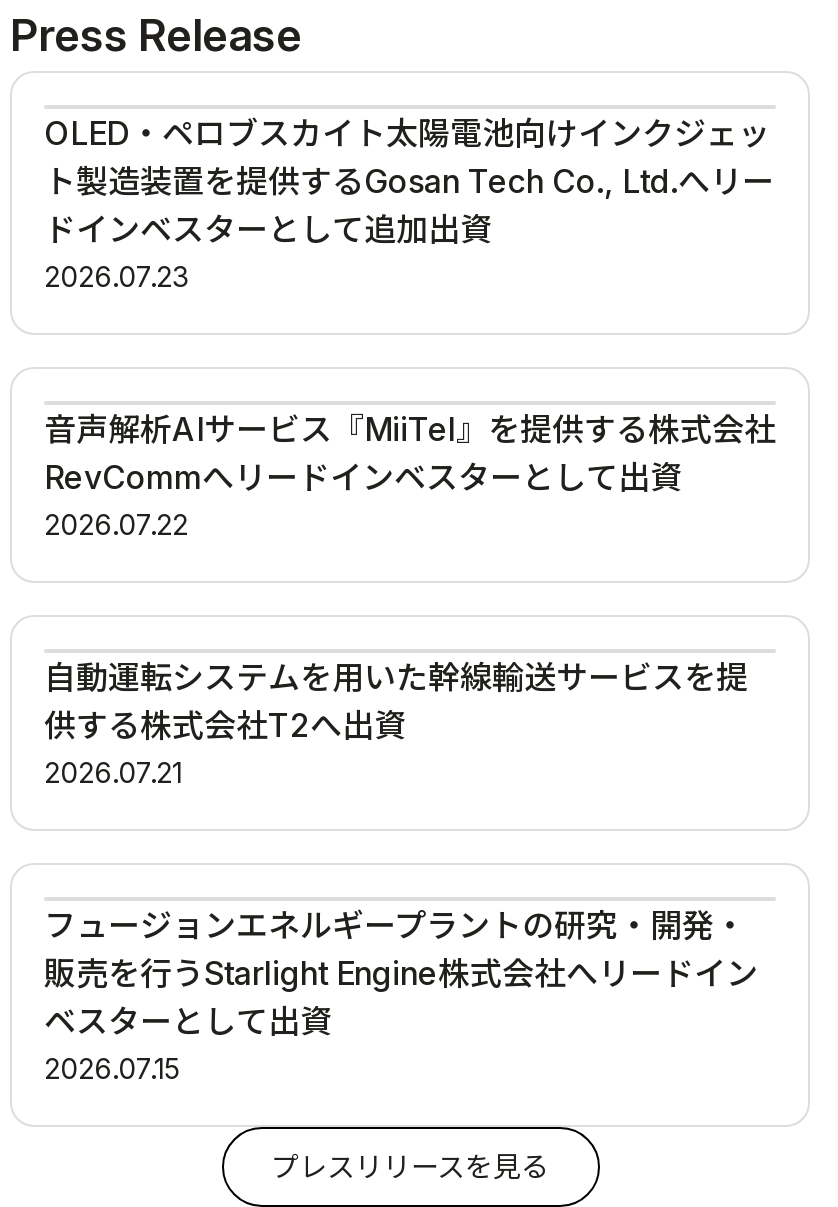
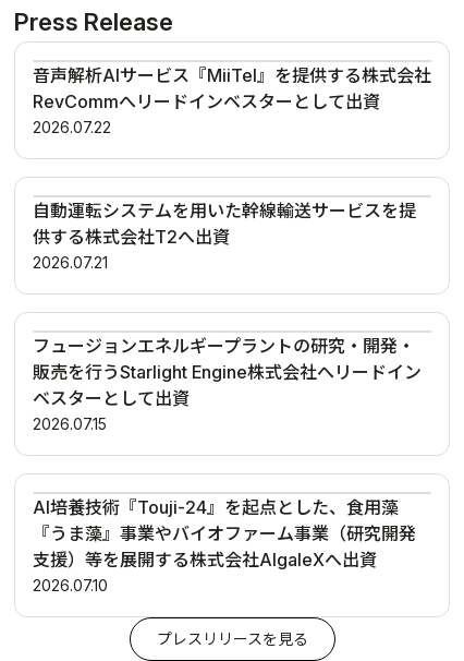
[44,113,774,293] OLED・ペロブスカイト太陽電池向けインクジェッ | ト製造装置を提供するGosan Tech Co., Ltd.へリー | ドインベスターとして追加出資 | 2026.07.23 -> none
moved [44,409,776,1085] -> [33,64,431,433]: 音声解析AIサービス『MiiTel』を提供する株式会社 | RevCommへリードインベスターとして出資 | 2026.07.22 | ... | ベスターとして出資 | 2026.07.15
none -> [33,496,416,594] AI培養技術『Touji-24』を起点とした、食用藻 | 『うま藻』事業やバイオファーム事業（研究開発 | 支援）等を展開する株式会社AlgaleXへ出資 | 2026.07.10

